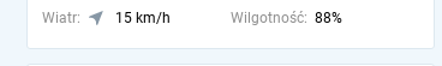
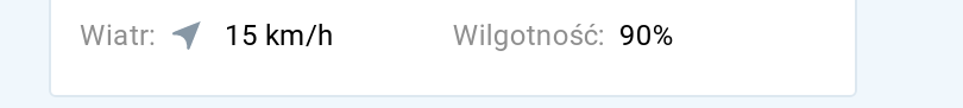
[230,10,342,26] Wilgotność: 88% -> [453,19,674,52] Wilgotność: 90%

